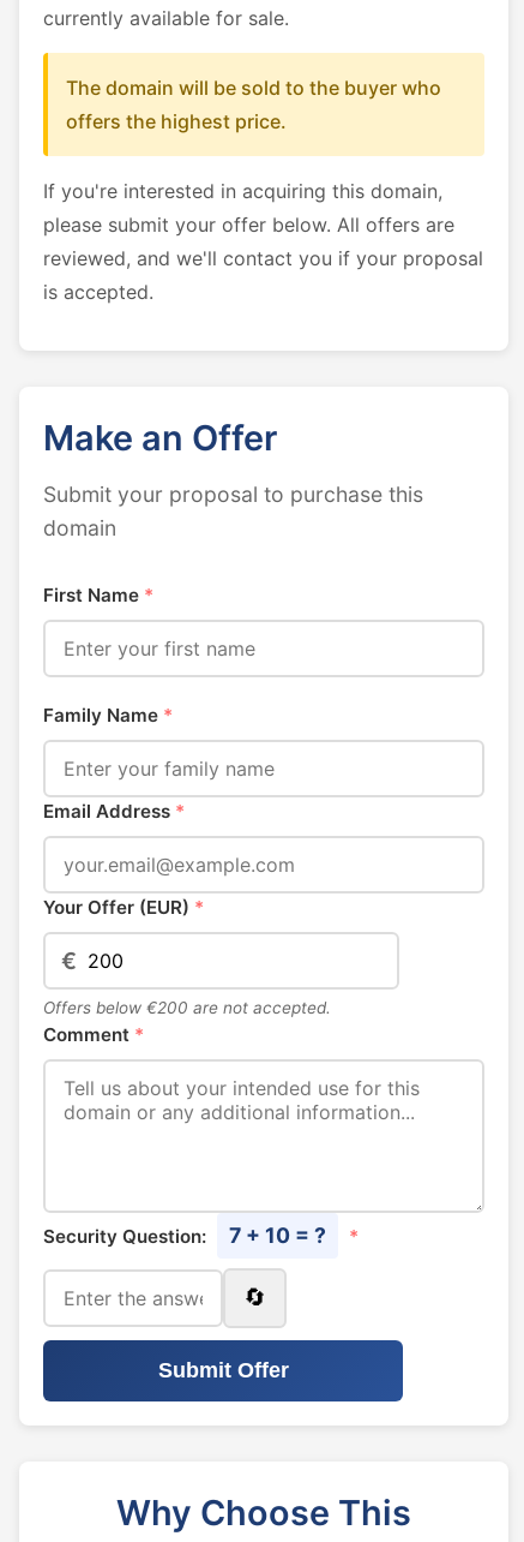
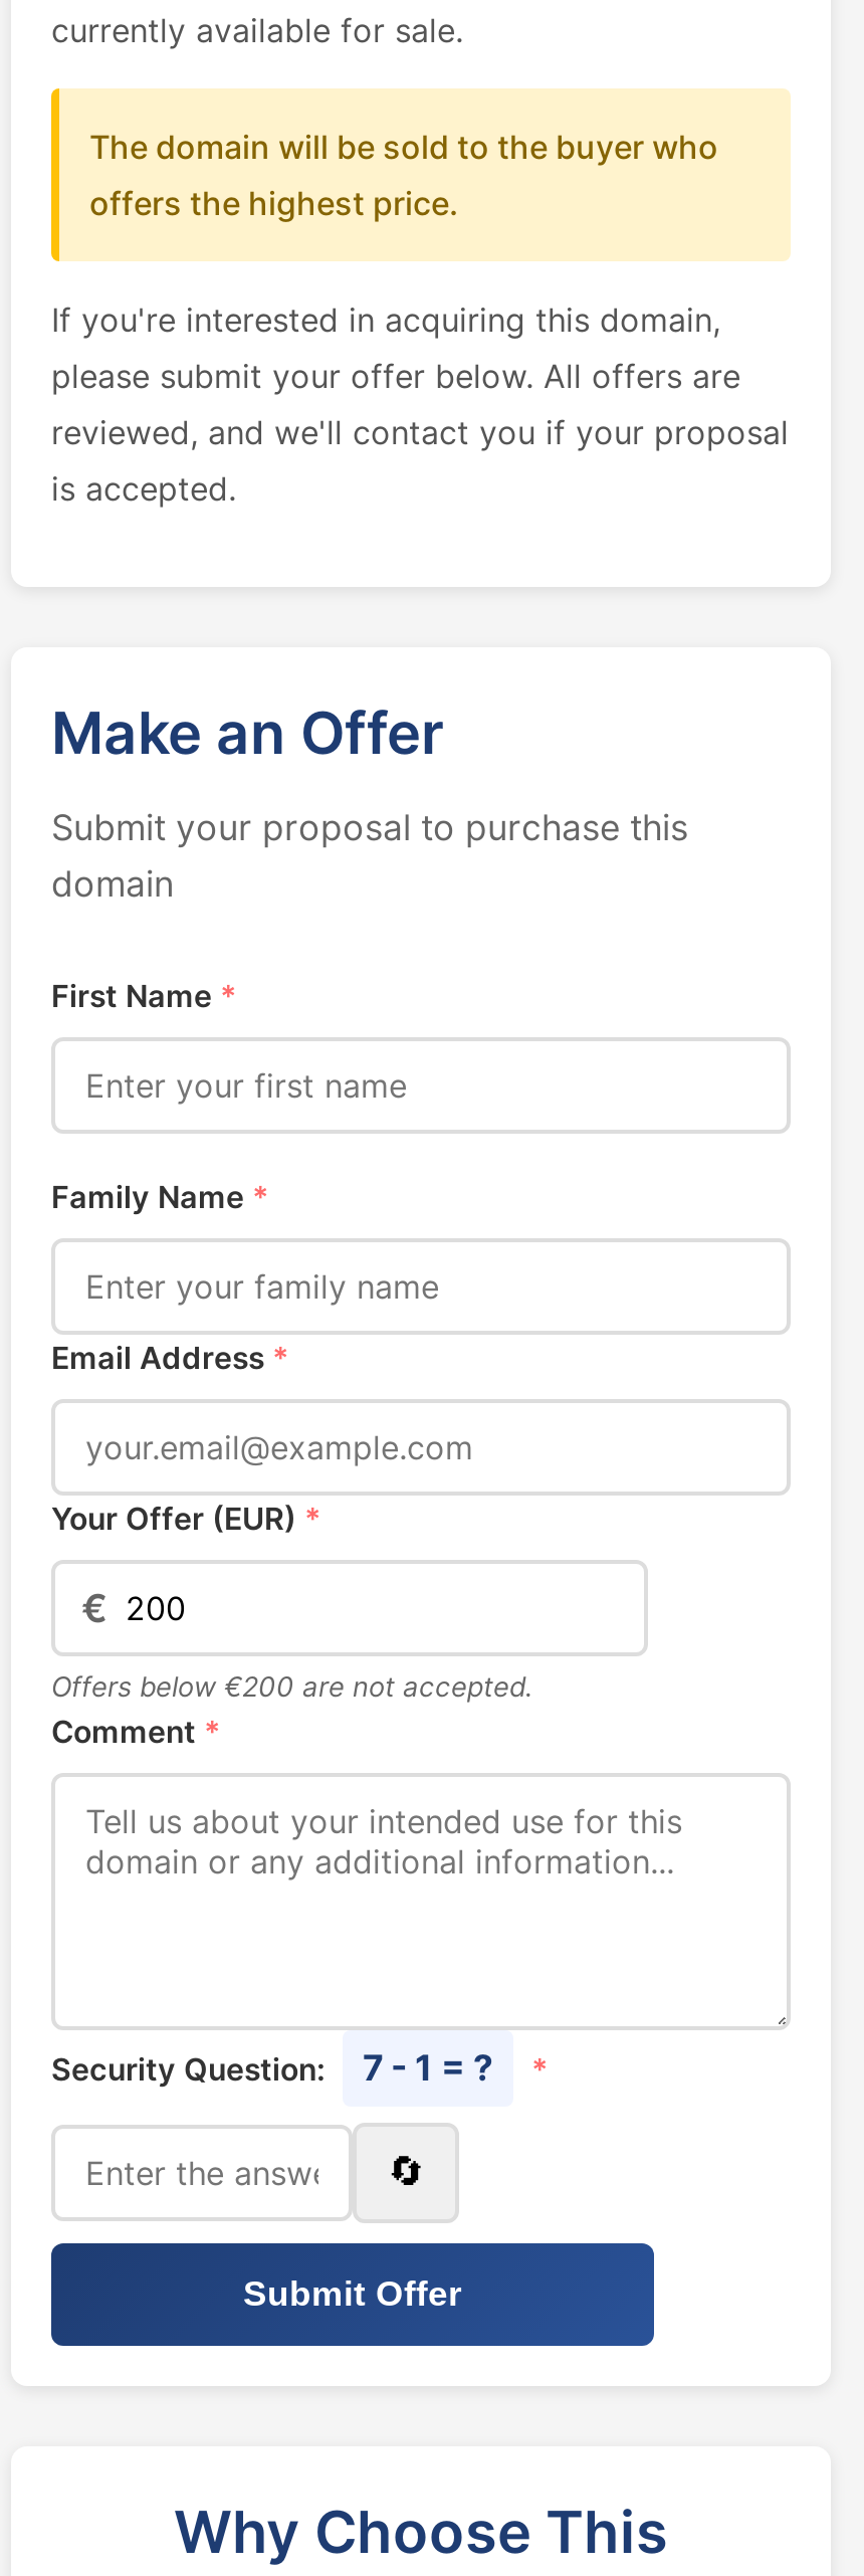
[229,1223,326,1248] 7 + 10 = ? -> [363,2046,493,2089] 7 - 1 = ?

